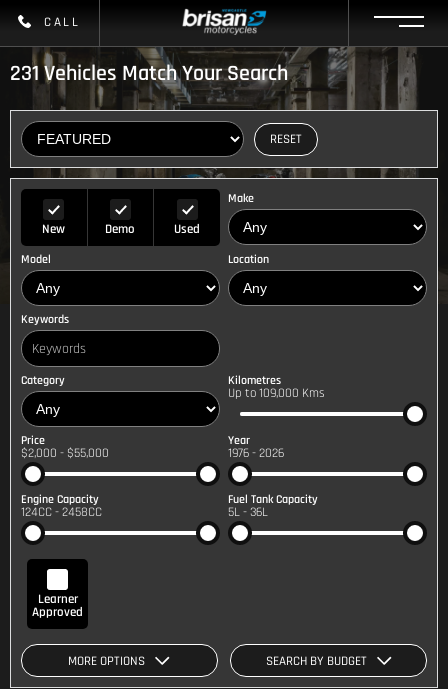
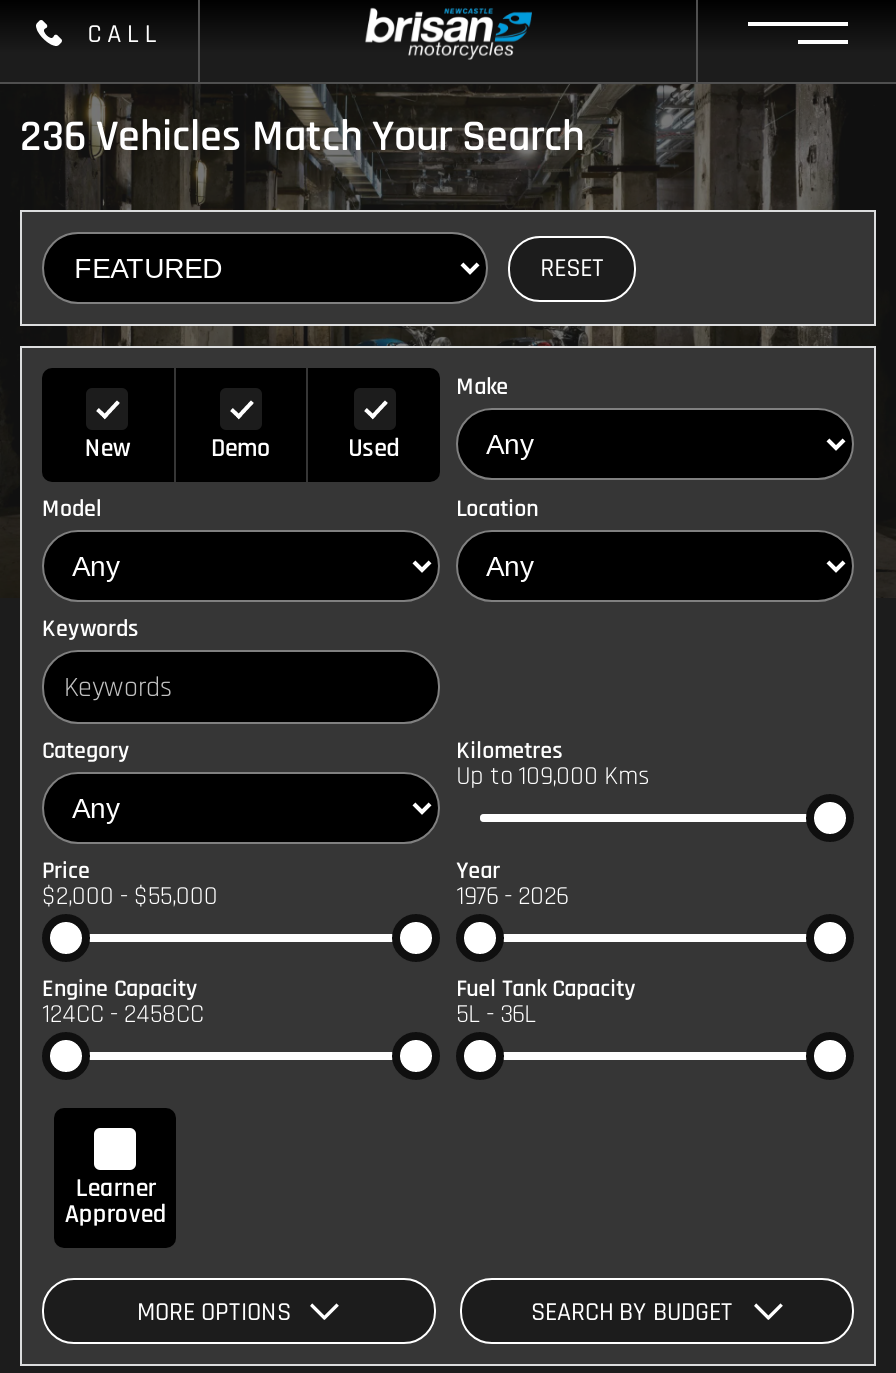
[10,60,288,88] 231Vehicles Match Your Search -> [20,110,584,166] 236Vehicles Match Your Search

